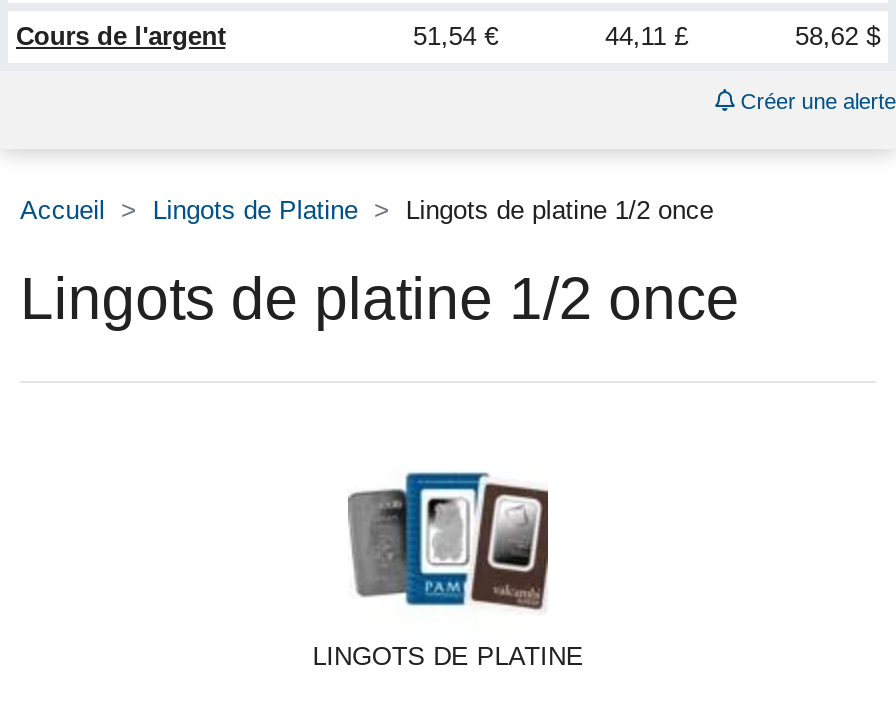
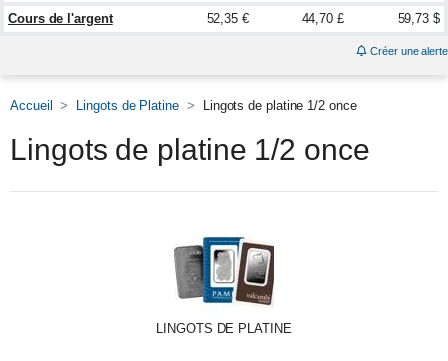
[413,22,498,52] 51,54 € -> [206,11,249,26] 52,35 €
[605,22,688,52] 44,11 £ -> [301,11,344,26] 44,70 £
[795,22,880,52] 58,62 $ -> [397,11,440,26] 59,73 $

